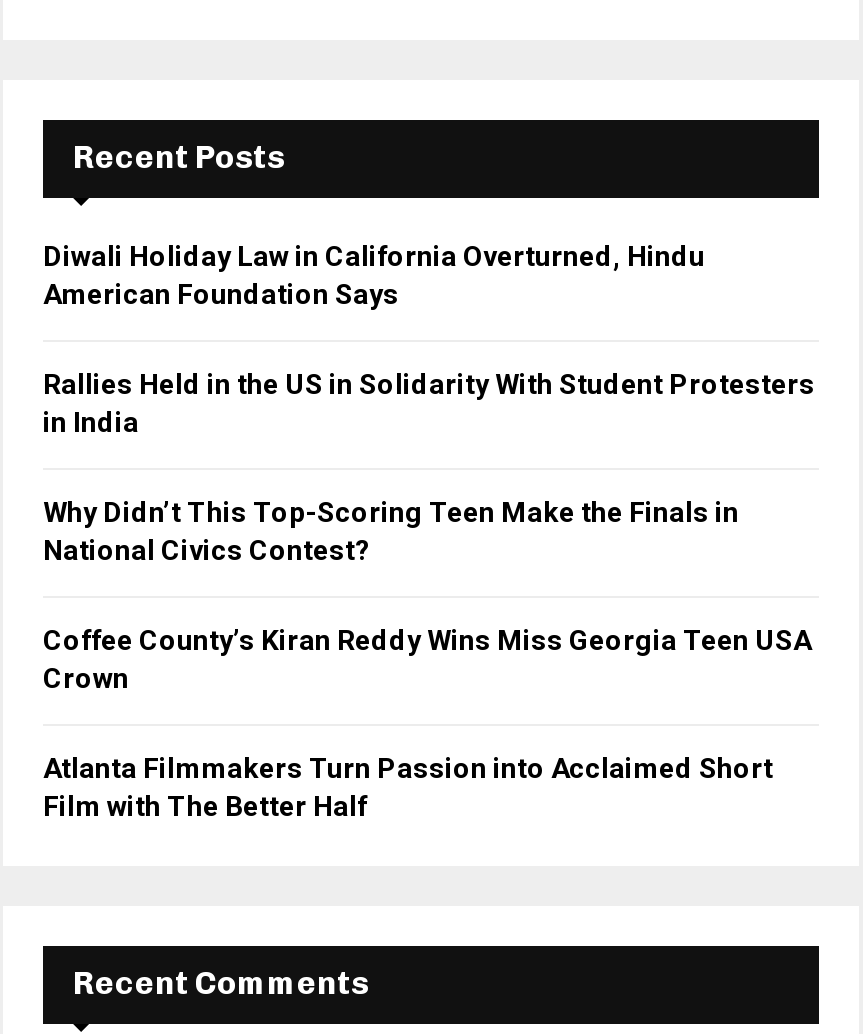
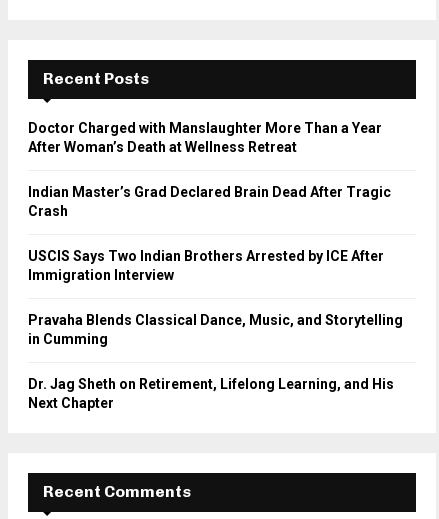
[43,240,705,310] Diwali Holiday Law in California Overturned, Hindu | American Foundation Says -> [28,120,382,155] Doctor Charged with Manslaughter More Than a Year | After Woman’s Death at Wellness Retreat
[43,368,815,438] Rallies Held in the US in Solidarity With Student Protesters | in India -> [28,184,391,219] Indian Master’s Grad Declared Brain Dead After Tragic | Crash
[43,496,739,566] Why Didn’t This Top-Scoring Teen Make the Finals in | National Civics Contest? -> [28,248,384,283] USCIS Says Two Indian Brothers Arrested by ICE After | Immigration Interview
[43,624,811,694] Coffee County’s Kiran Reddy Wins Miss Georgia Teen USA | Crown -> [28,312,403,347] Pravaha Blends Classical Dance, Music, and Storytelling | in Cumming
[43,752,773,822] Atlanta Filmmakers Turn Passion into Acclaimed Short | Film with The Better Half -> [28,376,394,411] Dr. Jag Sheth on Retirement, Lifelong Learning, and His | Next Chapter

